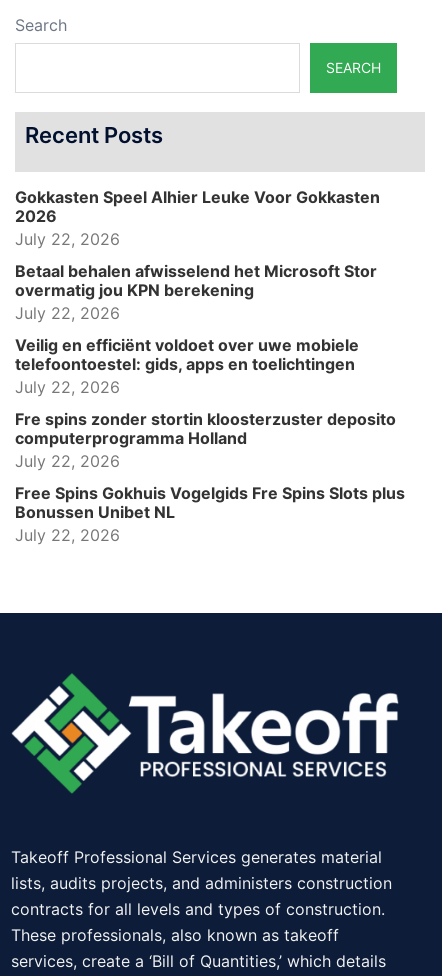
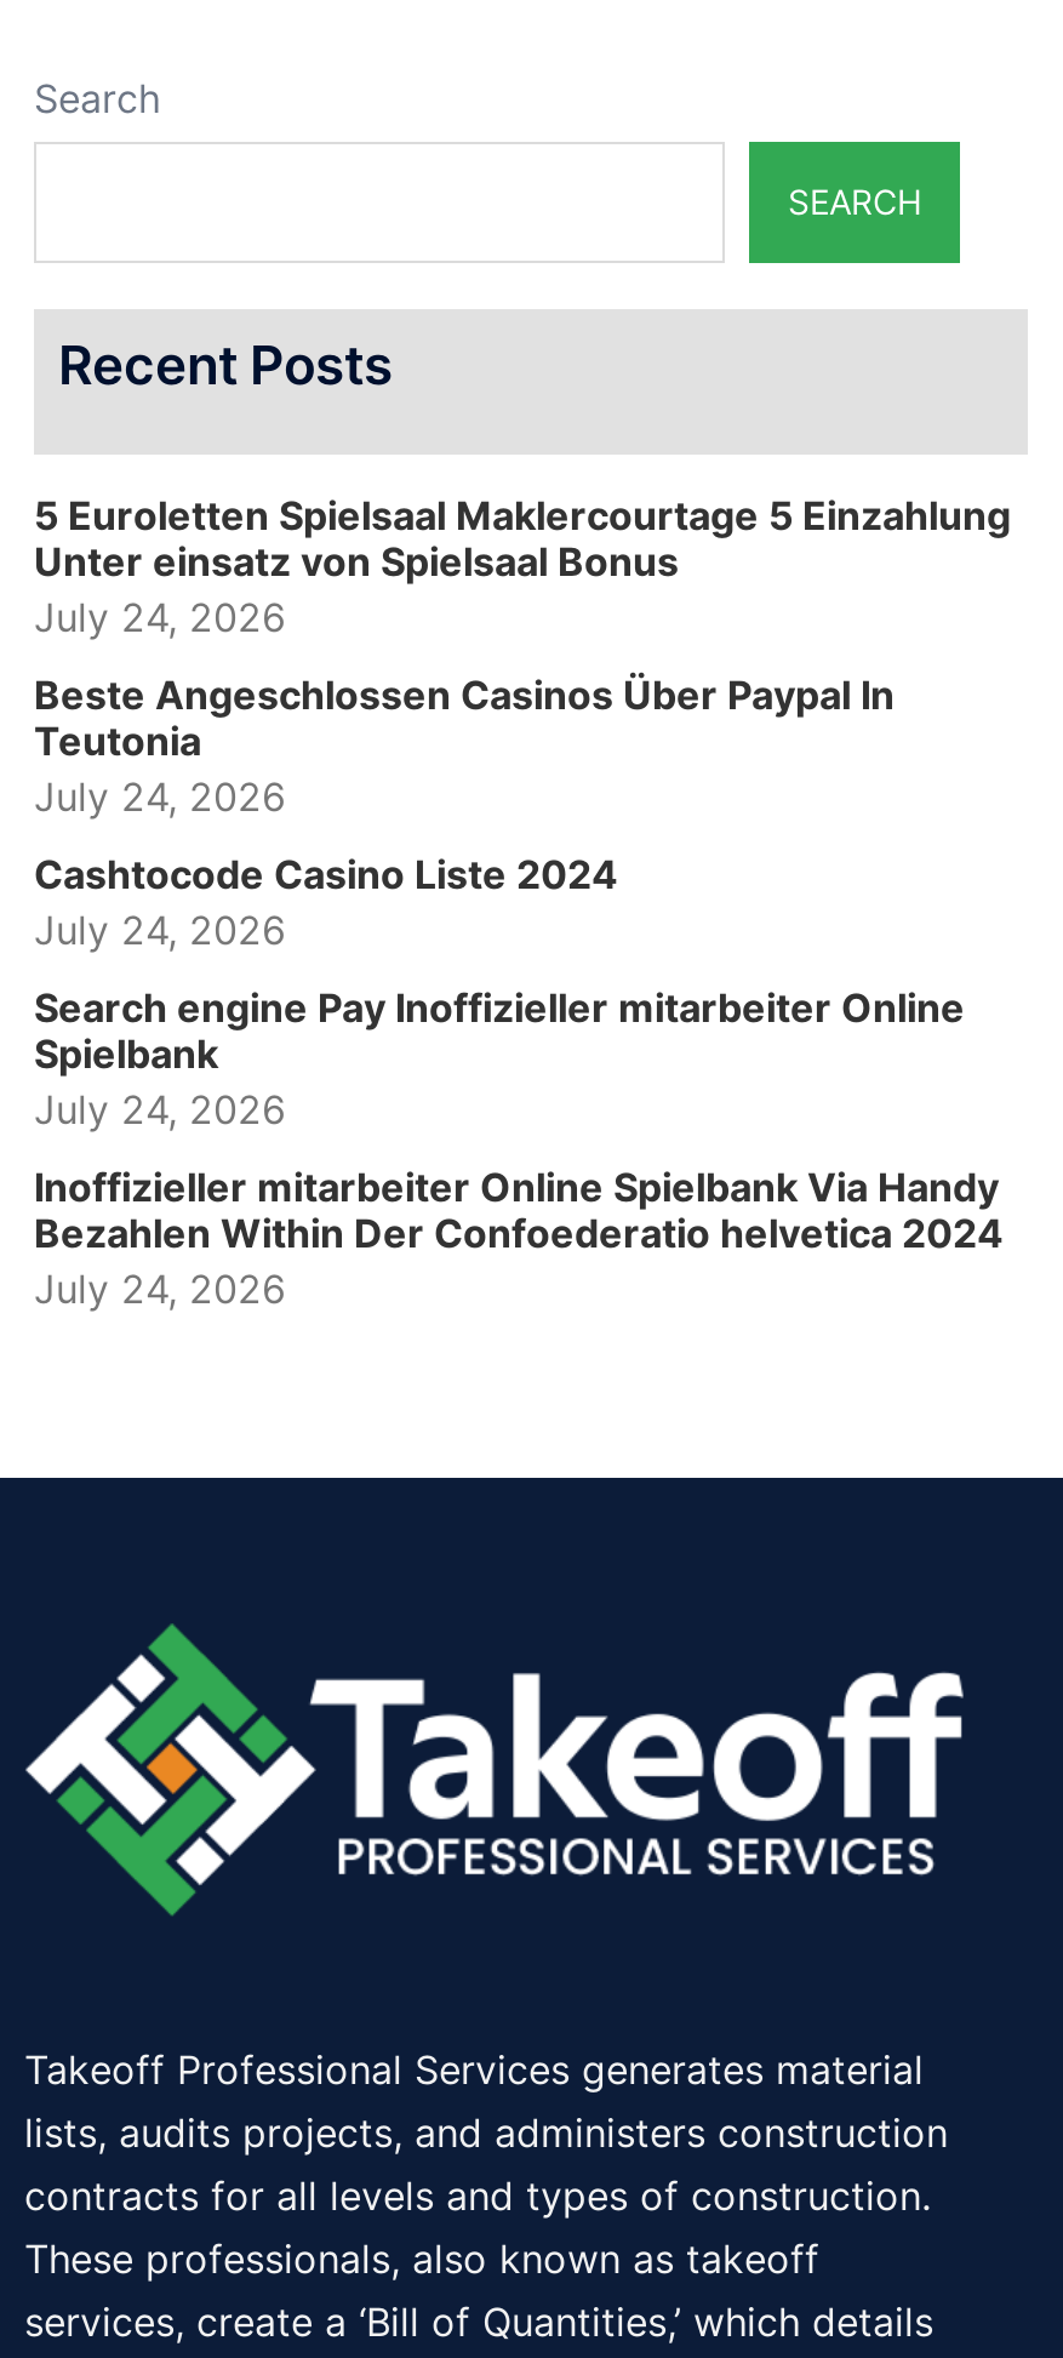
[15,187,380,249] Gokkasten Speel Alhier Leuke Voor Gokkasten | 2026 | July 22, 2026 -> [34,491,1011,641] 5 Euroletten Spielsaal Maklercourtage 5 Einzahlung | Unter einsatz von Spielsaal Bonus | July 24, 2026
[15,261,377,323] Betaal behalen afwisselend het Microsoft Stor | overmatig jou KPN berekening | July 22, 2026 -> [34,670,895,821] Beste Angeschlossen Casinos Über Paypal In | Teutonia | July 24, 2026
[15,335,359,397] Veilig en efficiënt voldoet over uwe mobiele | telefoontoestel: gids, apps en toelichtingen | July 22, 2026 -> [34,850,618,954] Cashtocode Casino Liste 2024 | July 24, 2026
[15,409,396,471] Fre spins zonder stortin kloosterzuster deposito | computerprogramma Holland | July 22, 2026 -> [34,983,965,1134] Search engine Pay Inoffizieller mitarbeiter Online | Spielbank | July 24, 2026
[15,483,405,545] Free Spins Gokhuis Vogelgids Fre Spins Slots plus | Bonussen Unibet NL | July 22, 2026 -> [34,1163,1004,1313] Inoffizieller mitarbeiter Online Spielbank Via Handy | Bezahlen Within Der Confoederatio helvetica 2024 | July 24, 2026

